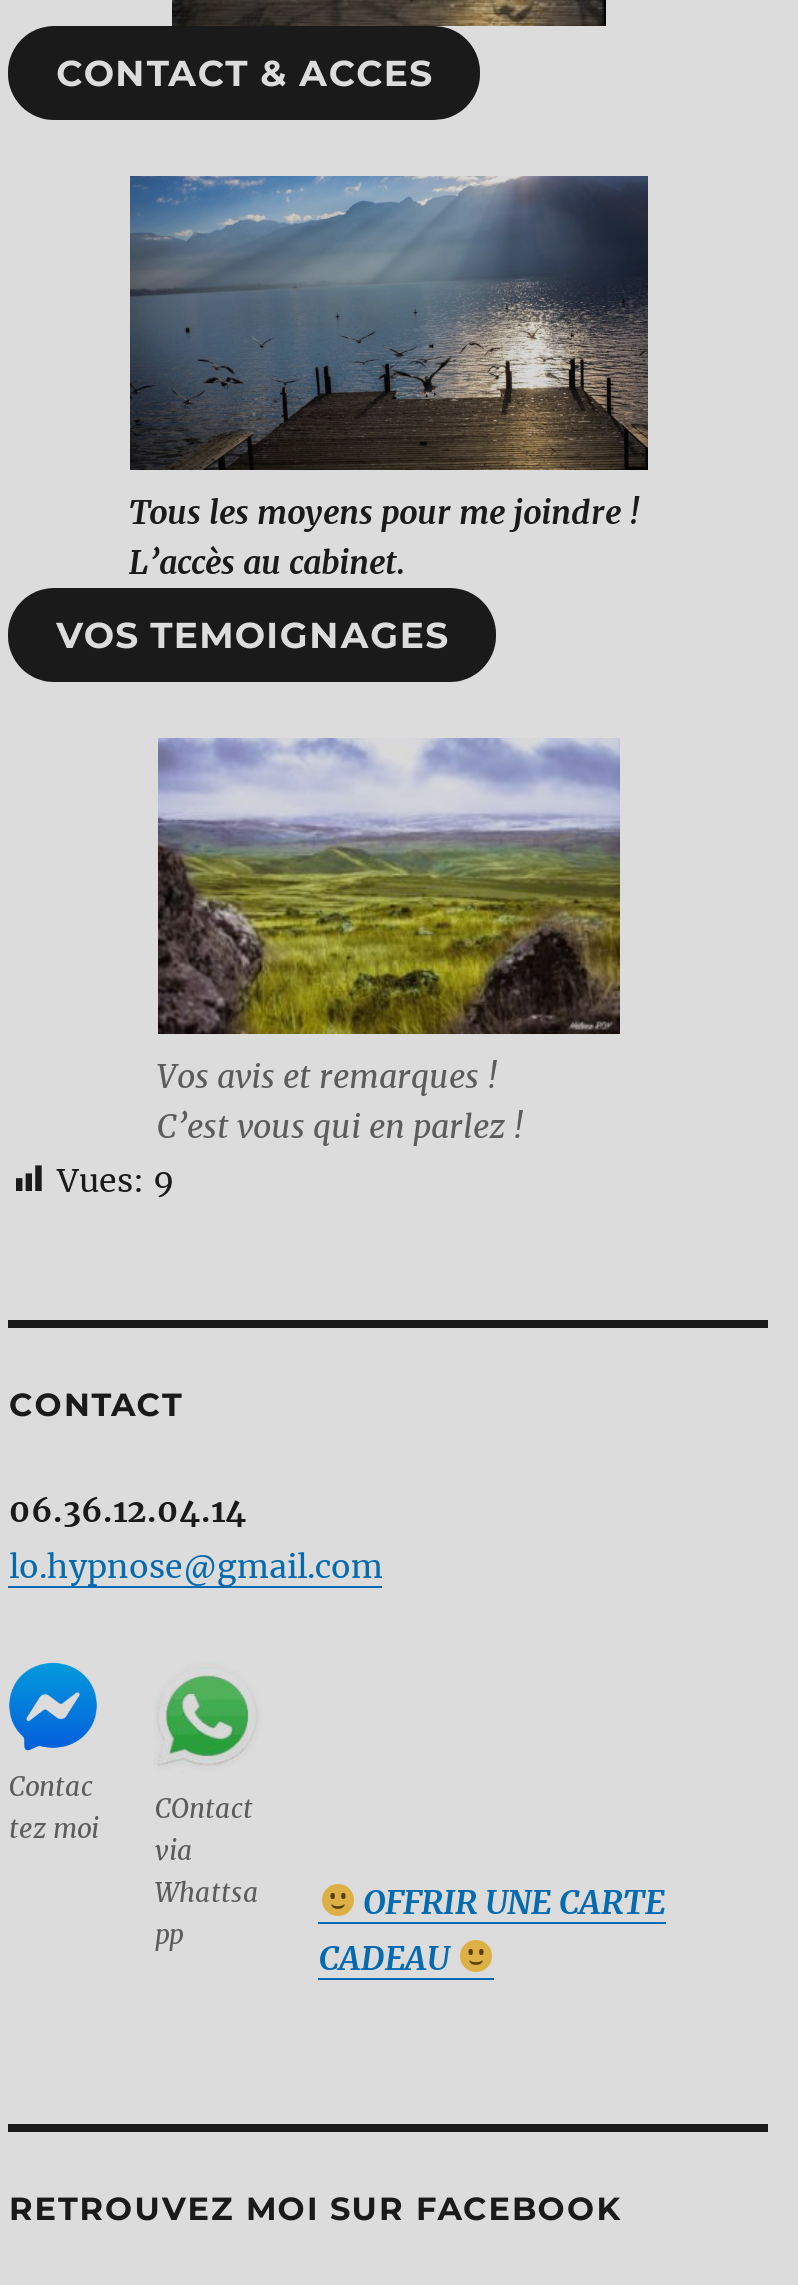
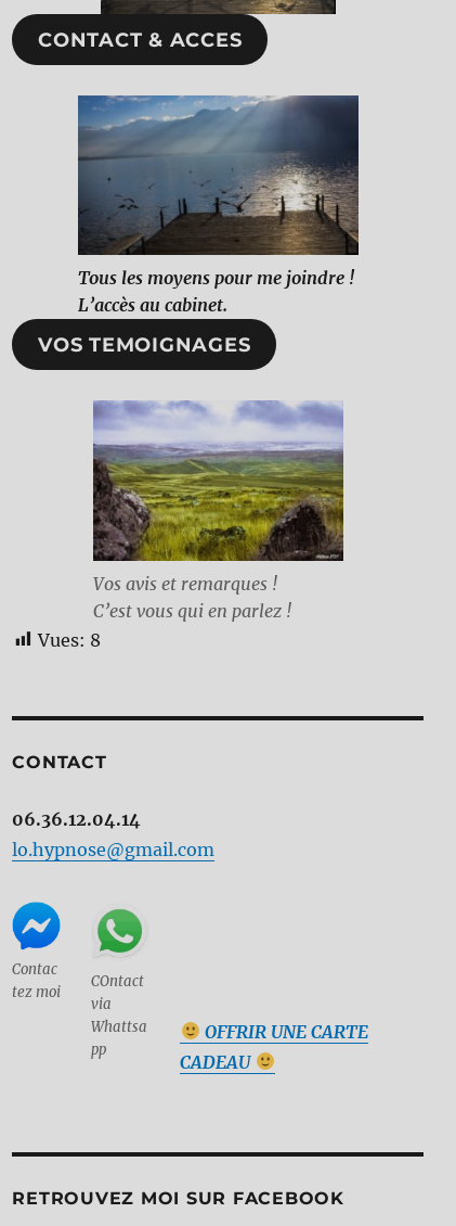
[57,1159,175,1199] Vues: 9 -> [38,629,101,651] Vues: 8

